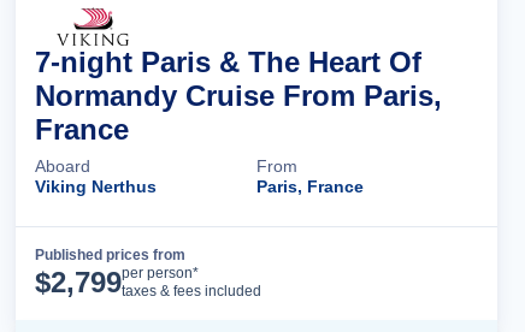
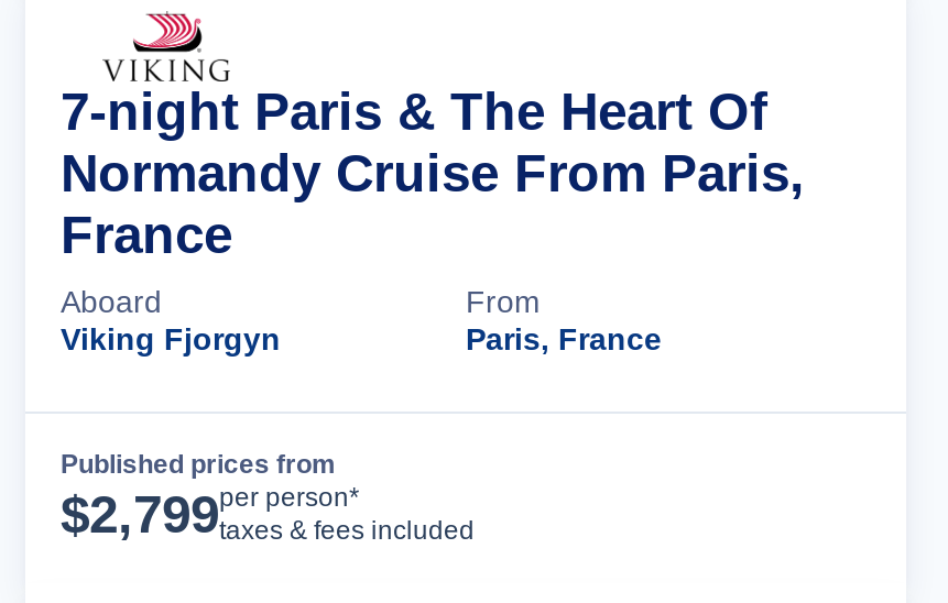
[35,177,157,196] Viking Nerthus -> [61,321,281,357] Viking Fjorgyn

